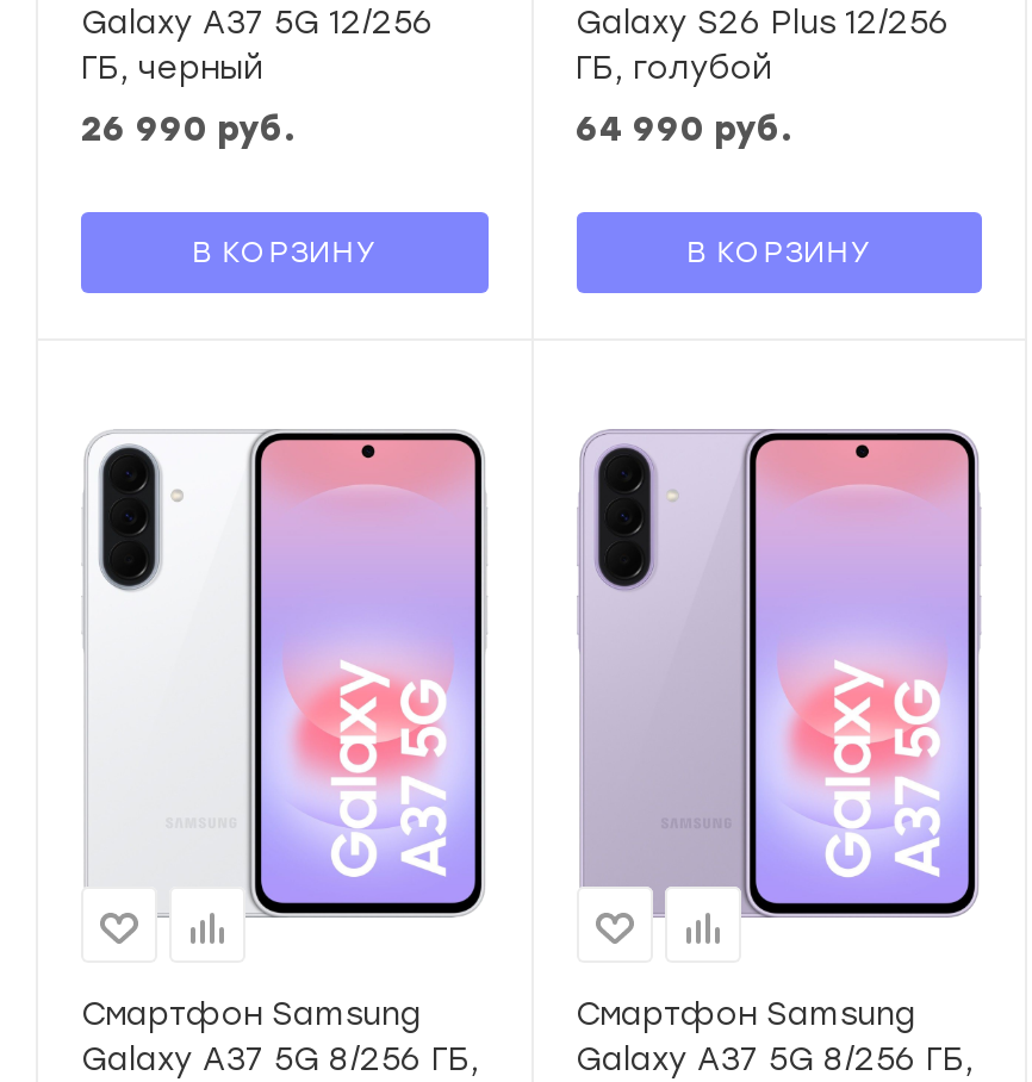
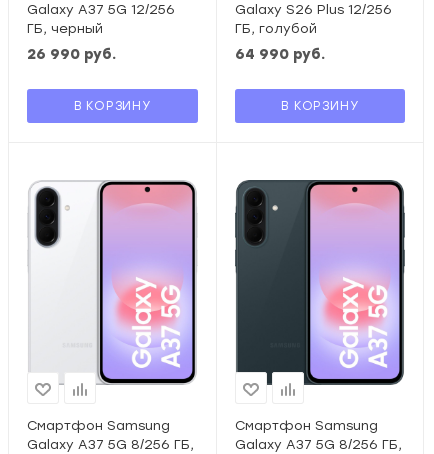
[579,431,770,915] [image] -> [235,180,315,385] [image]

